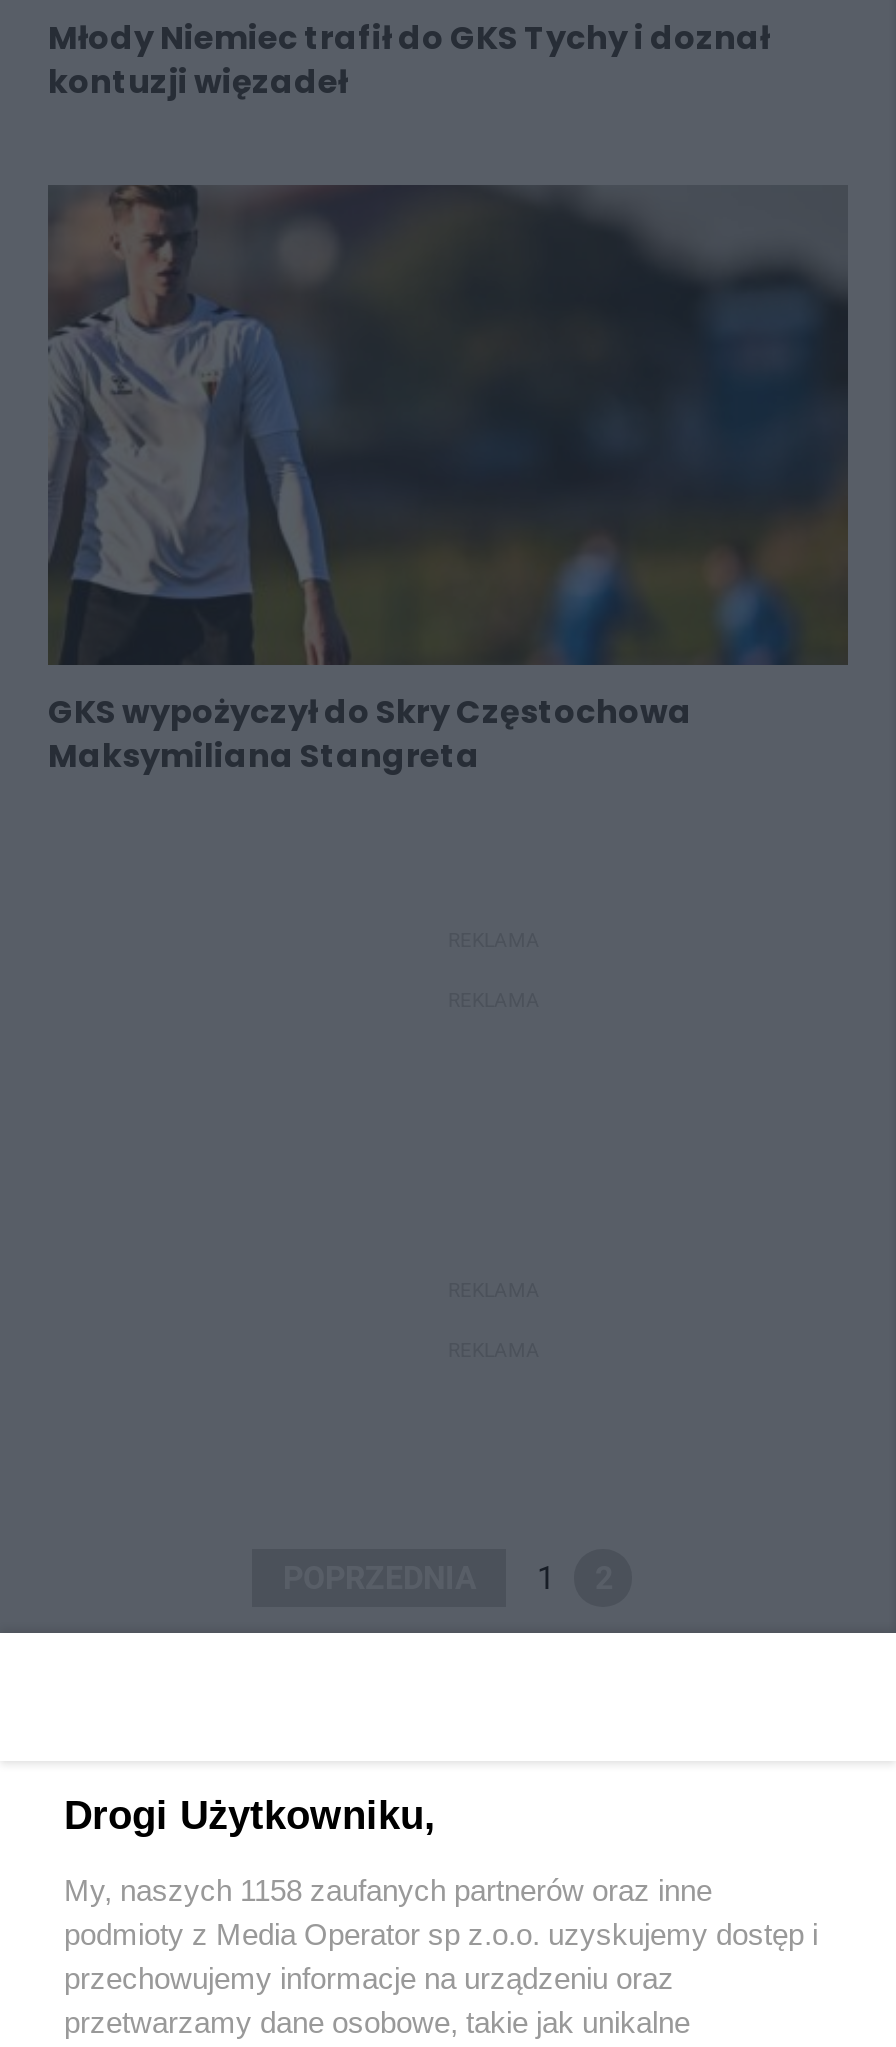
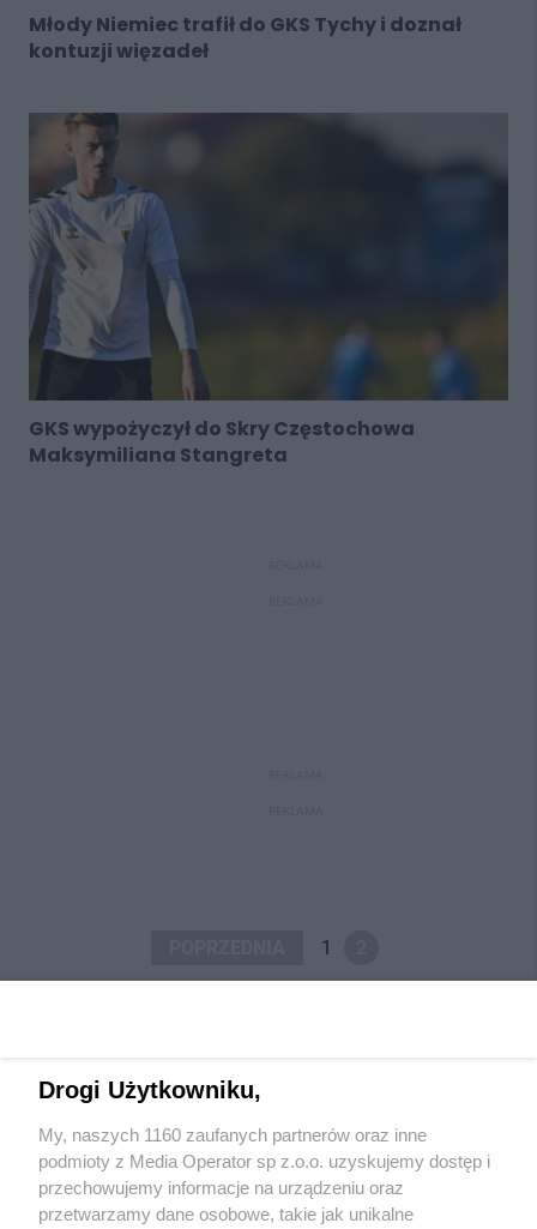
[64,1873,712,1907] My, naszych 1158 zaufanych partnerów oraz inne -> [38,1125,427,1145] My, naszych 1160 zaufanych partnerów oraz inne

